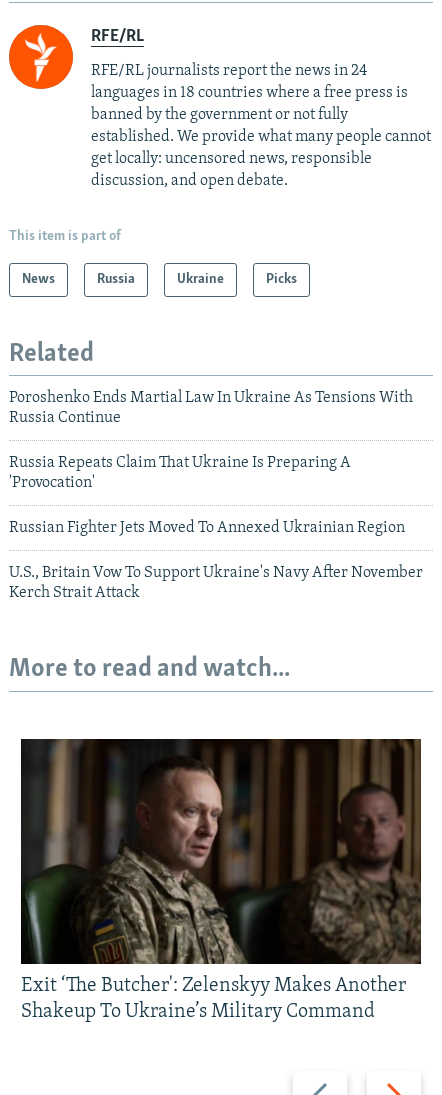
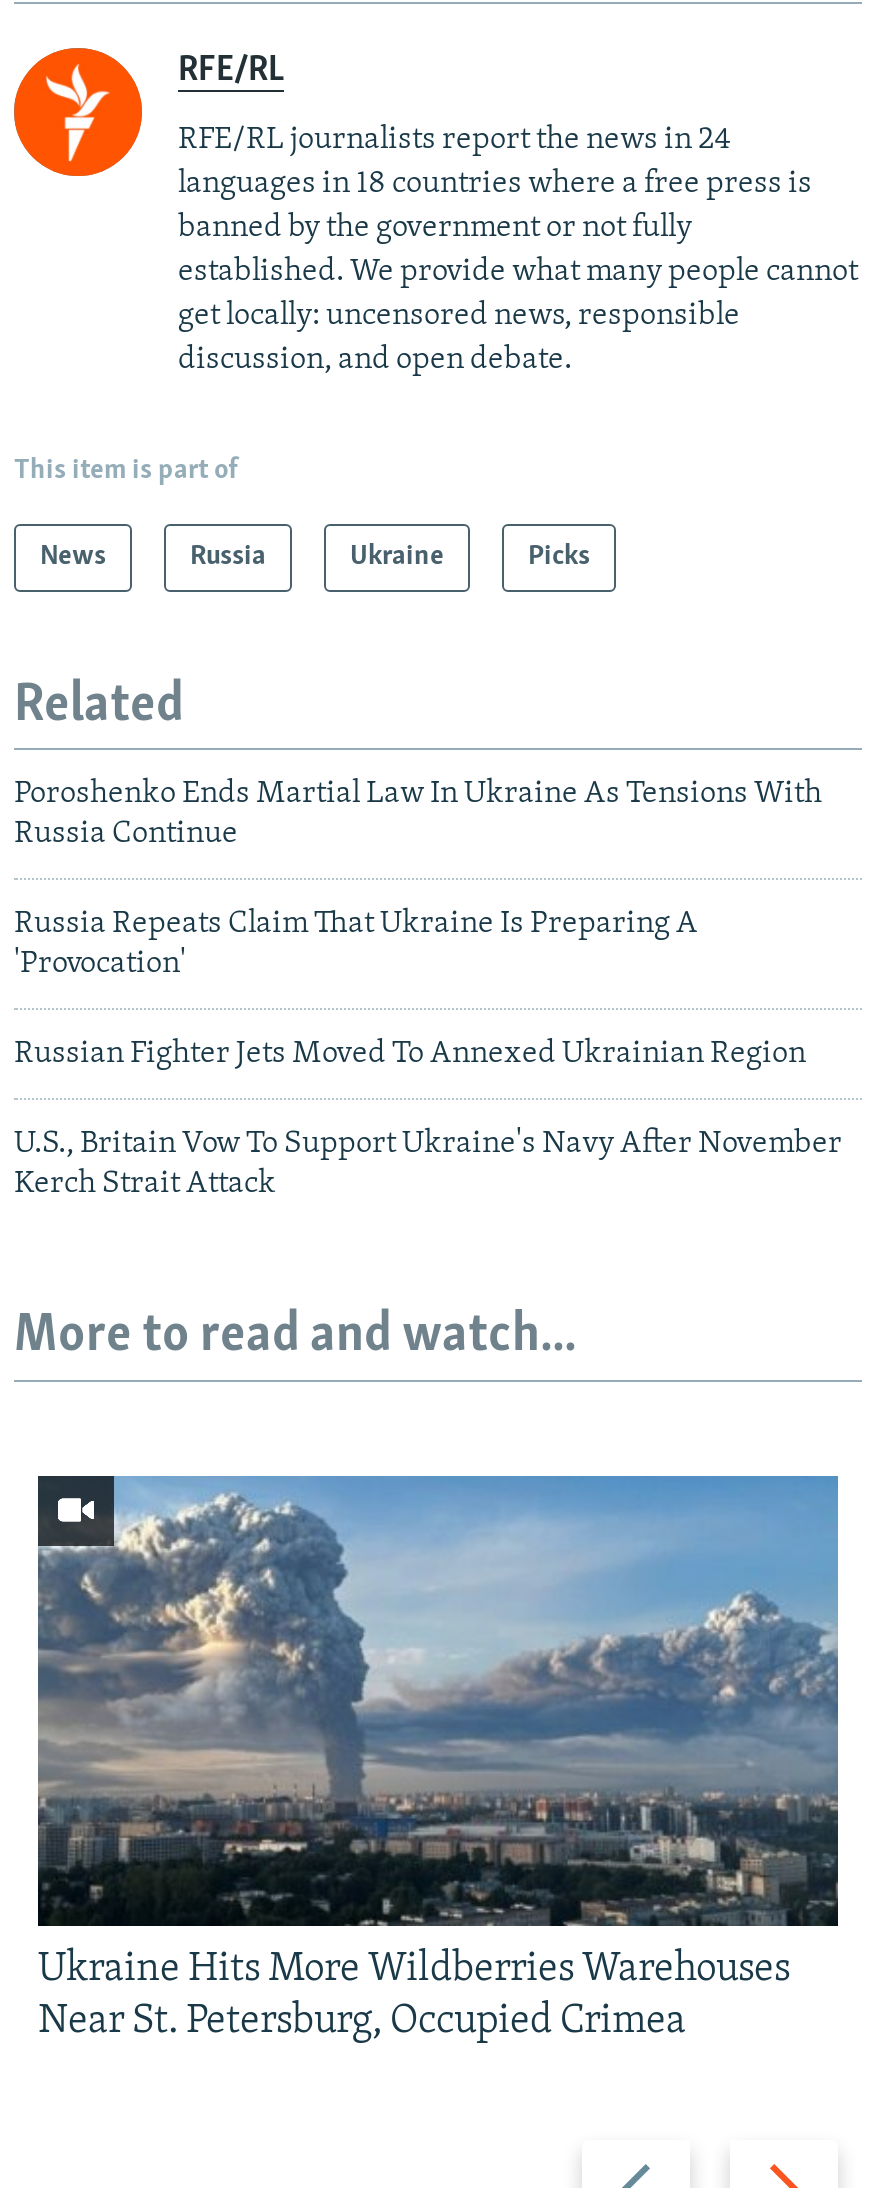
[20,738,422,1022] [image] | Exit ‘The Butcher': Zelenskyy Makes Another | Shakeup To Ukraine’s Military Command -> [36,1474,840,2042] [image] | Ukraine Hits More Wildberries Warehouses | Near St. Petersburg, Occupied Crimea

